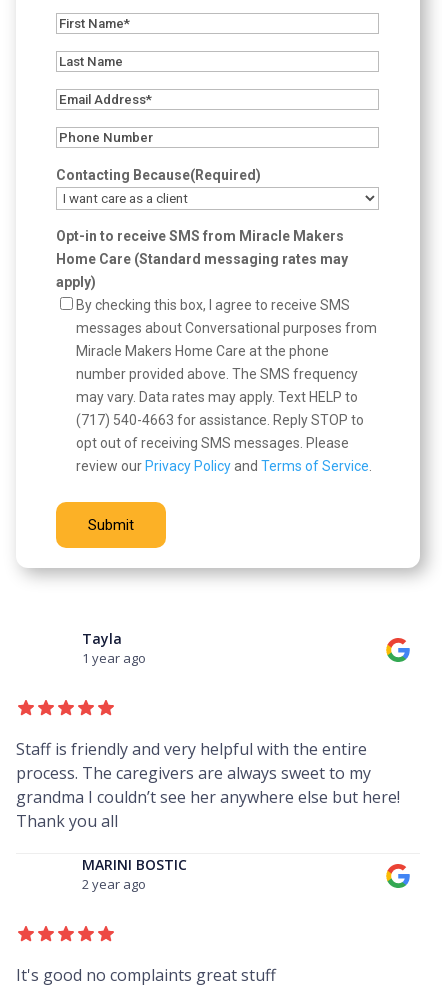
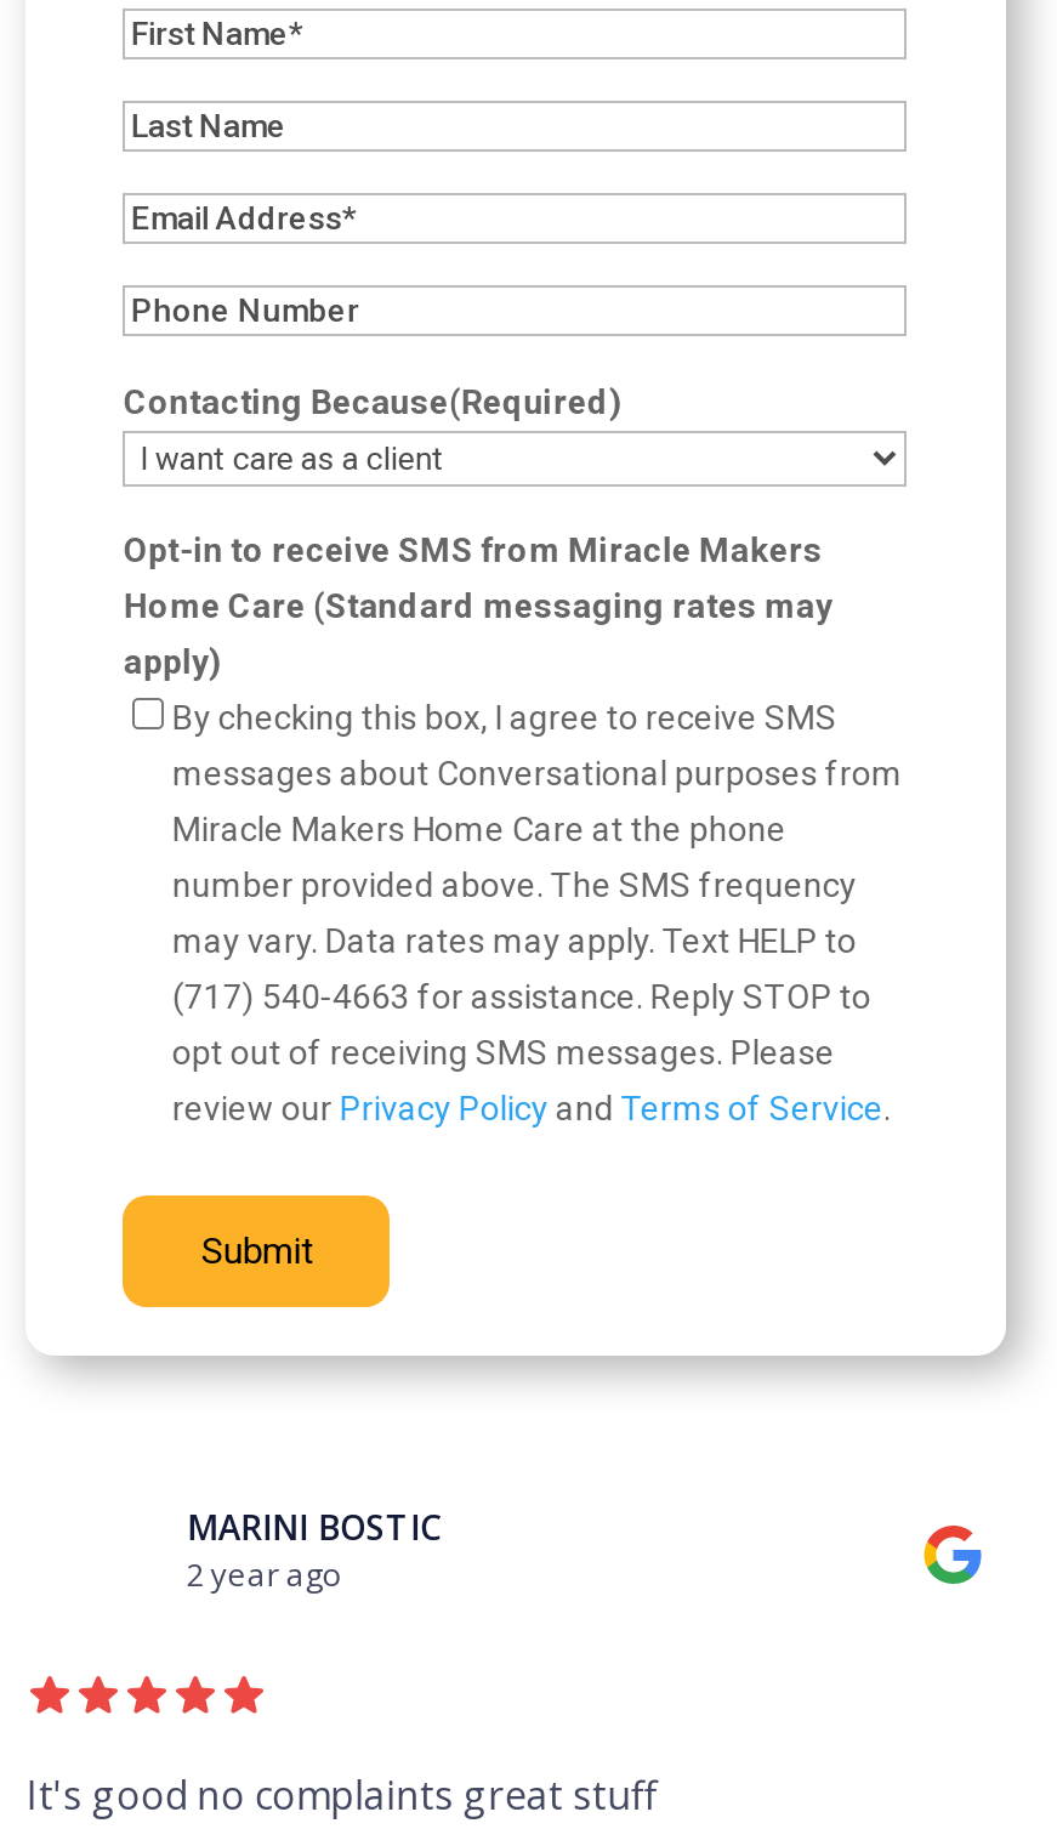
[82,628,146,666] Tayla | 1 year ago -> none
[16,737,400,831] Staff is friendly and very helpful with the entire | process. The caregivers are always sweet to my | grandma I couldn’t see her anywhere else but here! | Thank you all -> none

